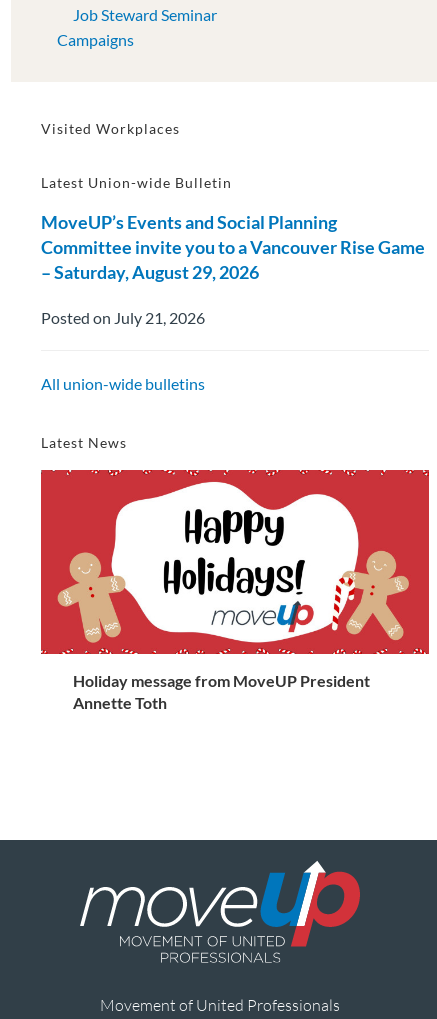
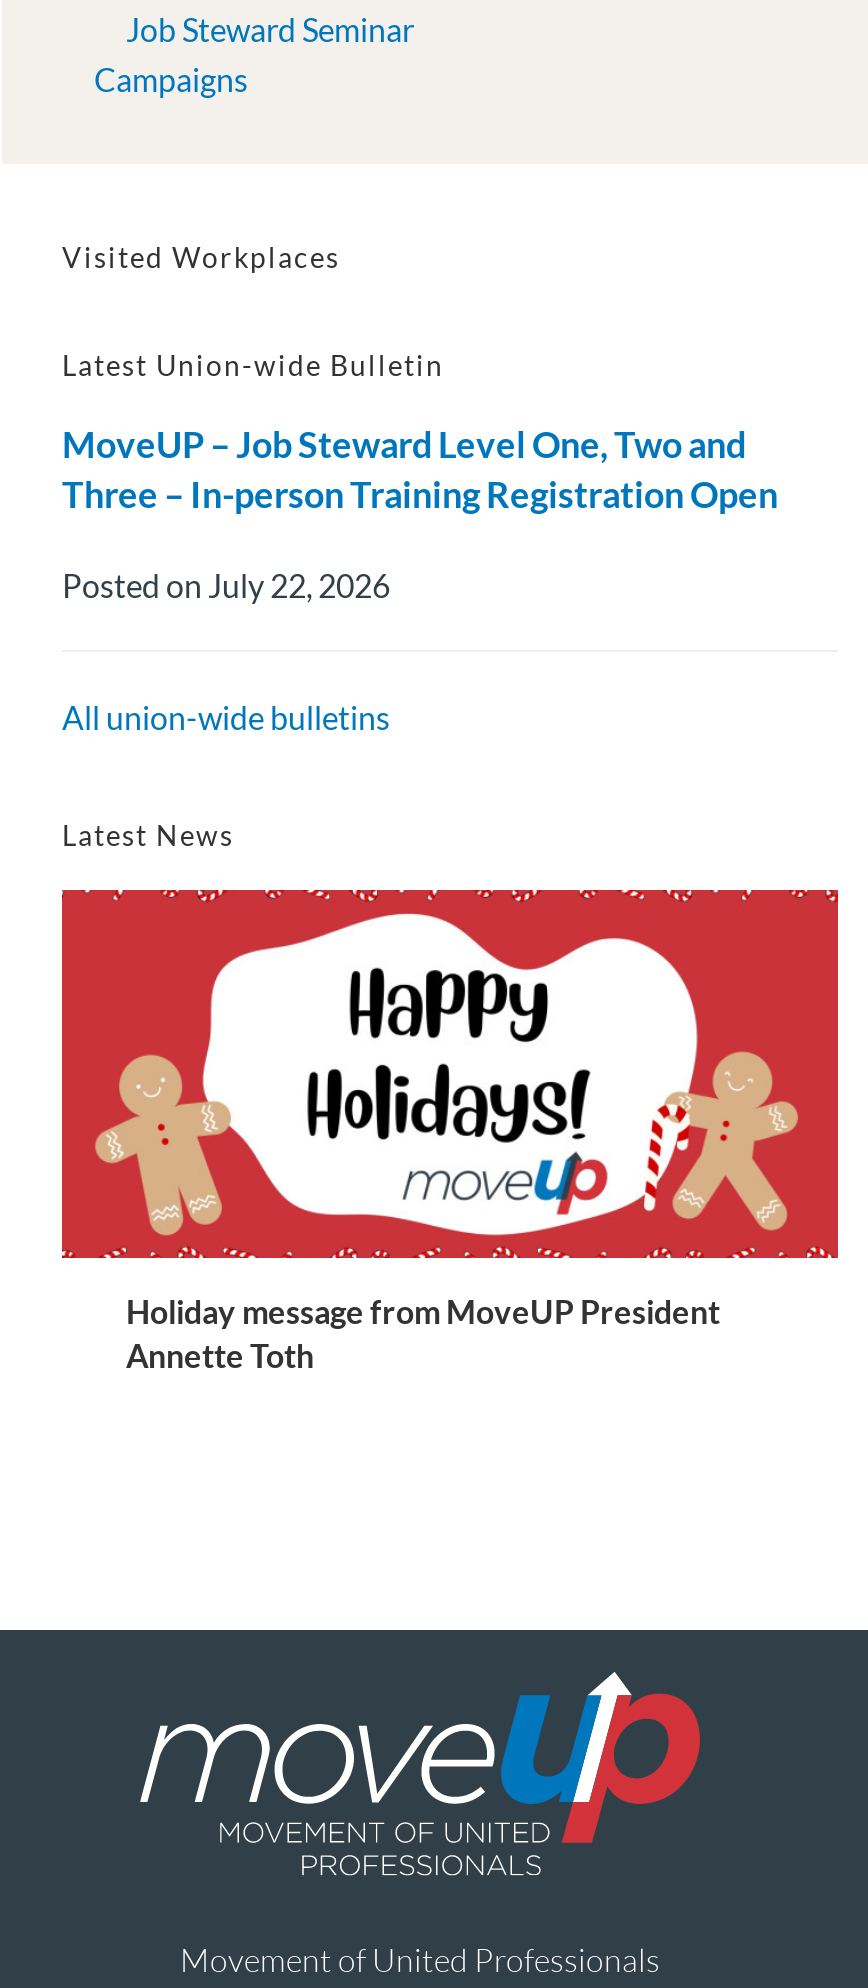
[41,211,425,283] MoveUP’s Events and Social Planning | Committee invite you to a Vancouver Rise Game | – Saturday, August 29, 2026 -> [62,422,778,516] MoveUP – Job Steward Level One, Two and | Three – In-person Training Registration Open
[41,308,205,327] Posted on July 21, 2026 -> [62,566,390,604] Posted on July 22, 2026

